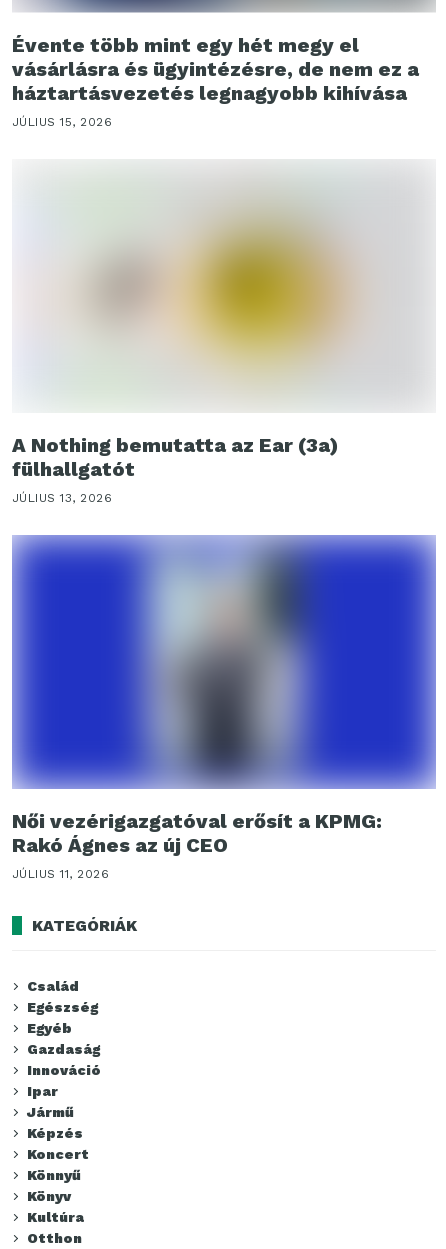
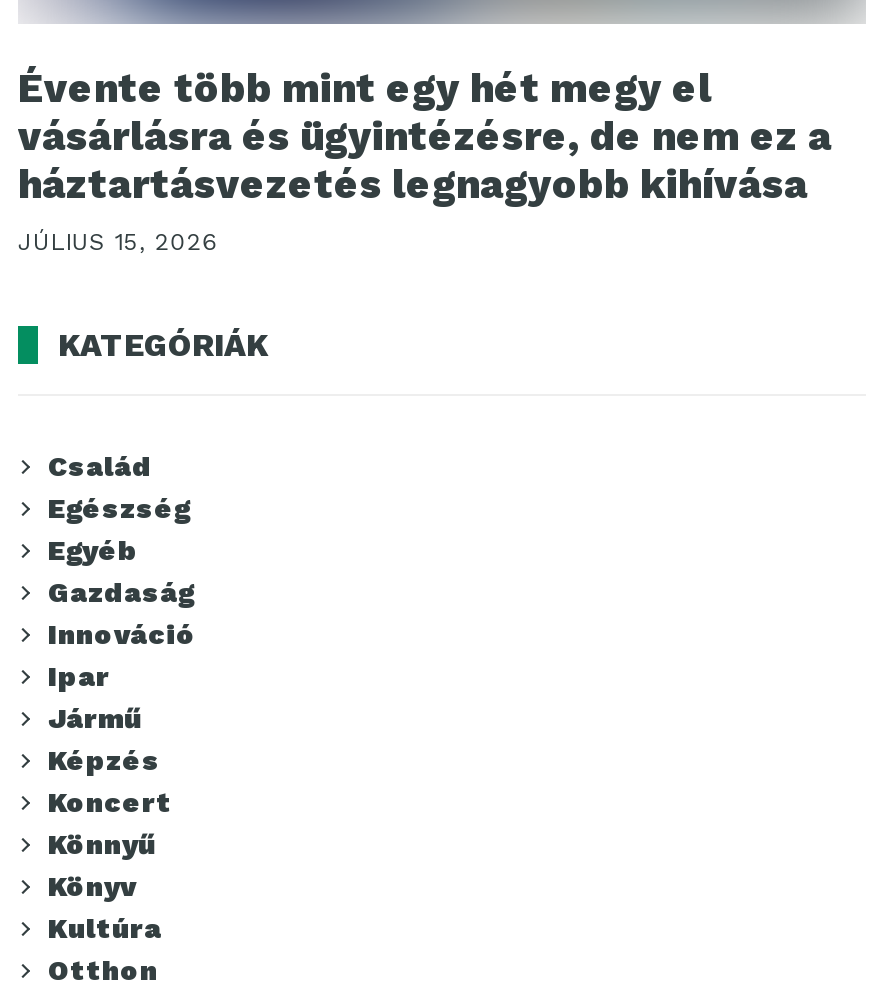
[12,161,432,505] [image] | A Nothing bemutatta az Ear (3a) | fülhallgatót | JÚLIUS 13, 2026 -> none
[11,534,437,881] [image] | Női vezérigazgatóval erősít a KPMG: | Rakó Ágnes az új CEO | JÚLIUS 11, 2026 -> none

